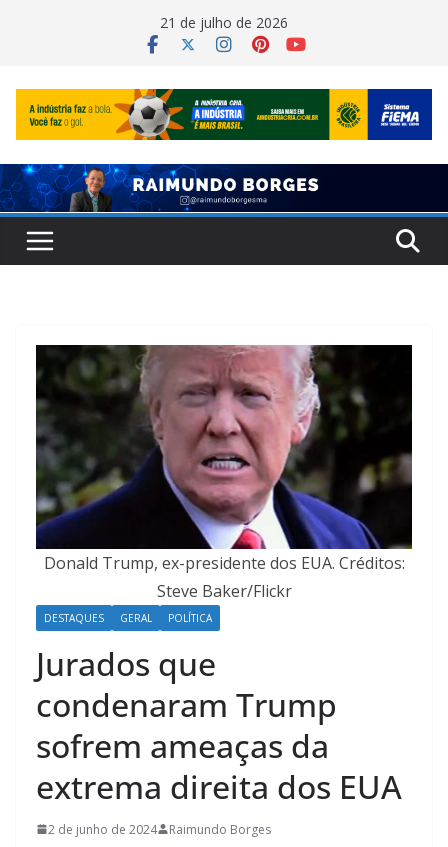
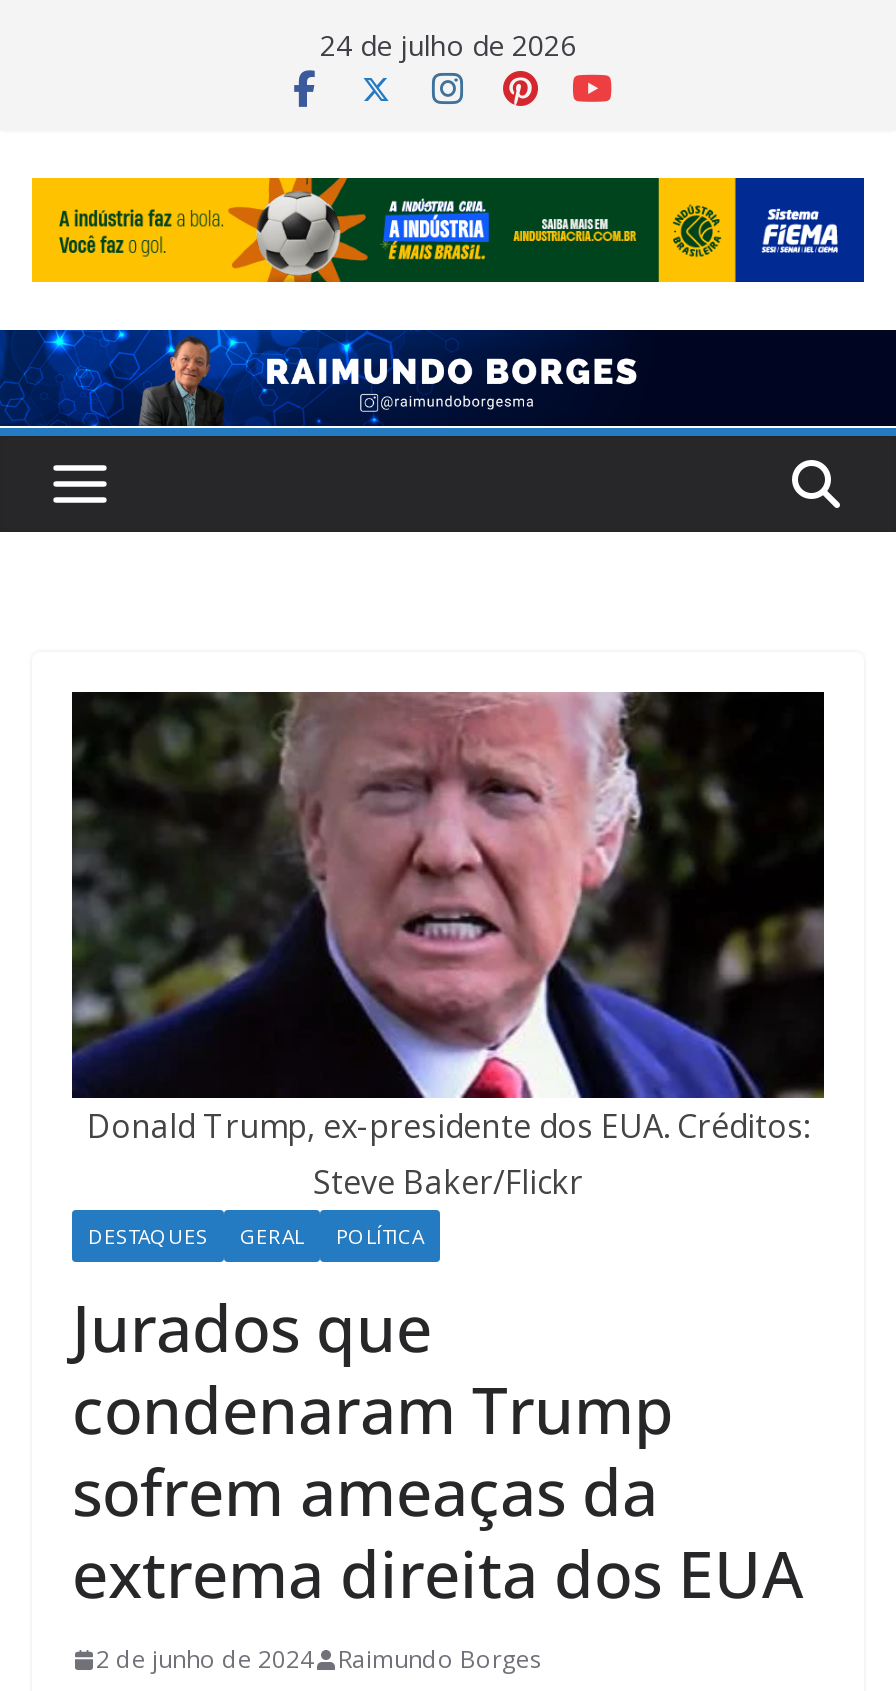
[160,13,288,32] 21 de julho de 2026 -> [320,26,576,64] 24 de julho de 2026

